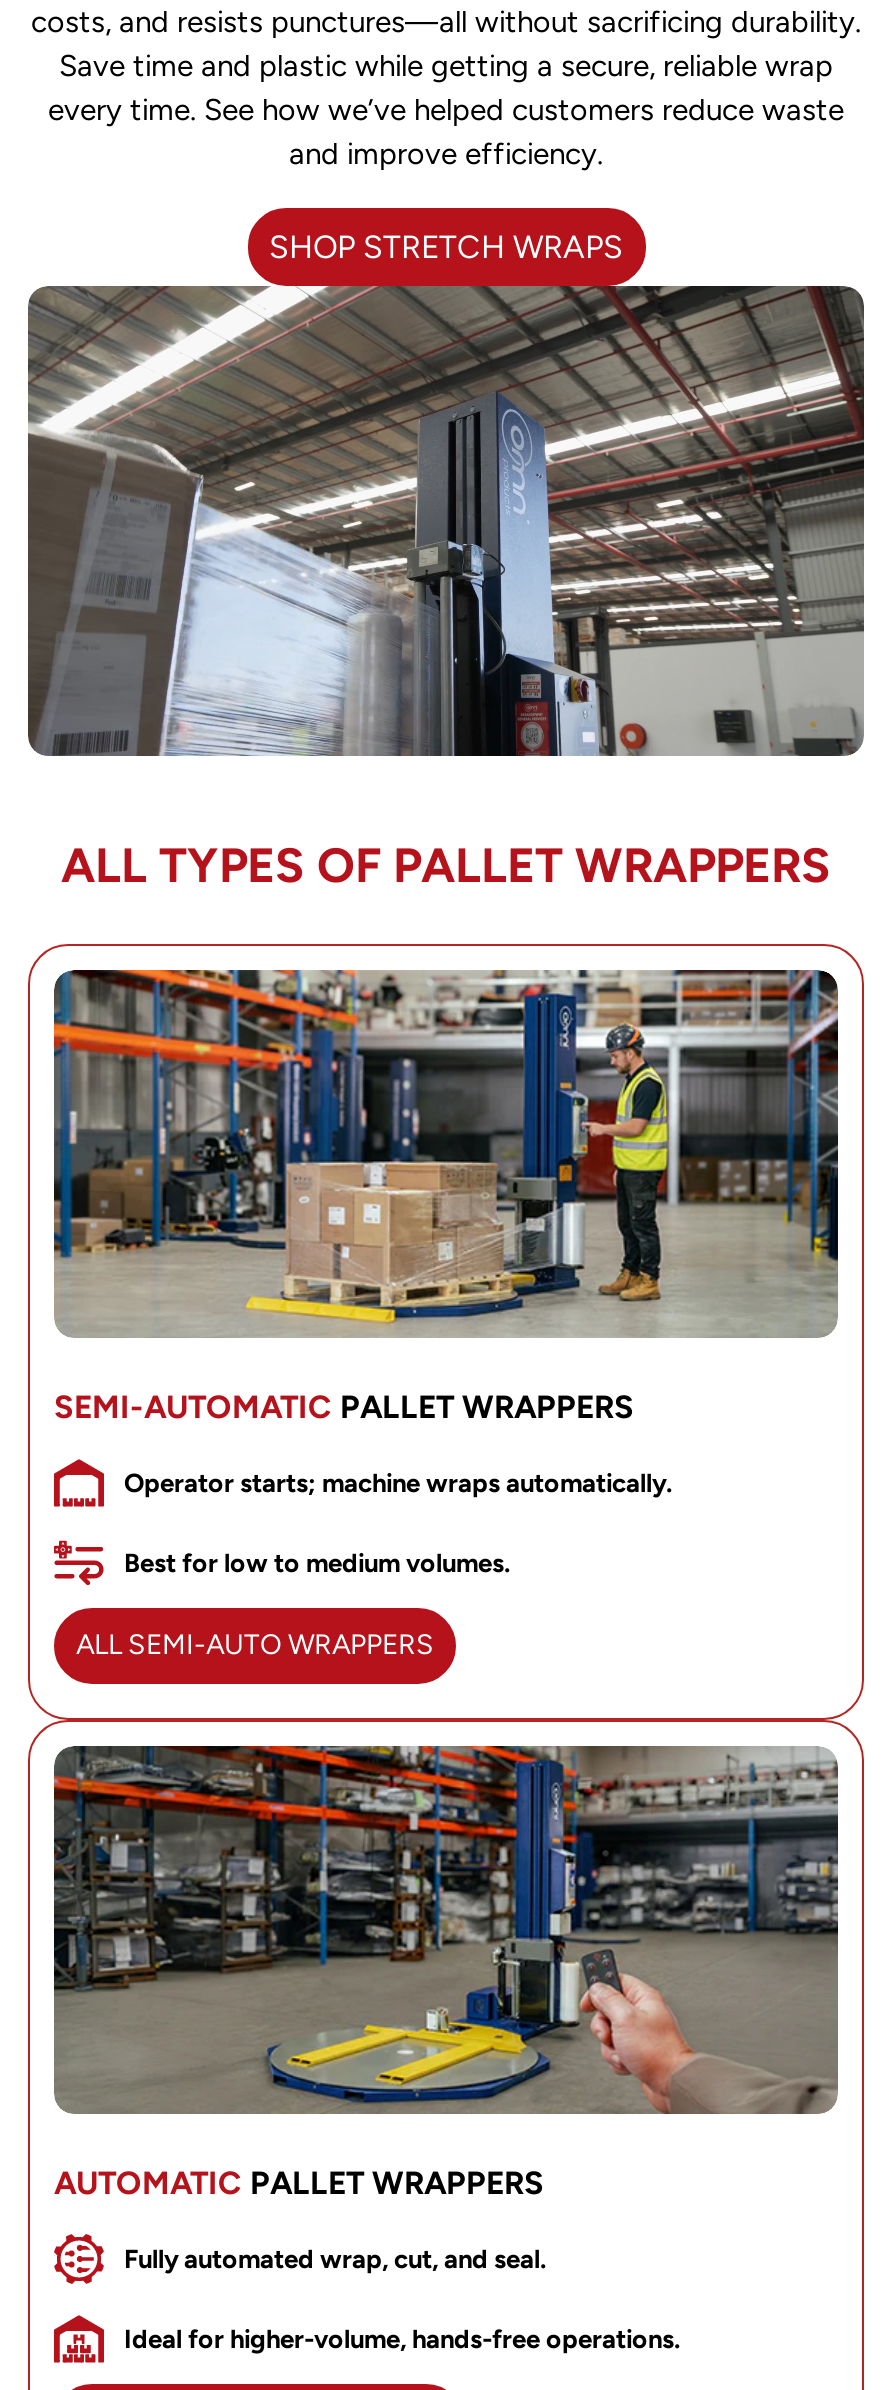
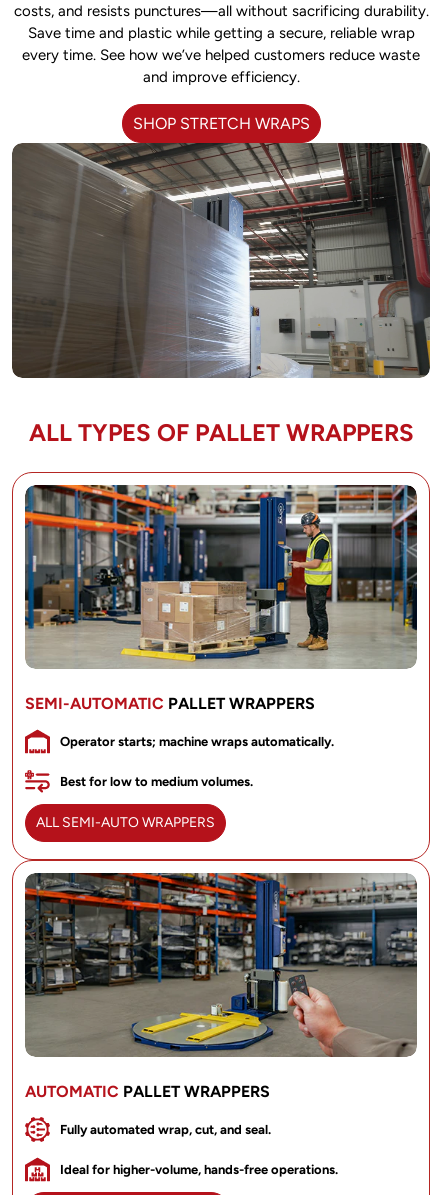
[28,284,864,756] [image] -> [12,142,431,379] [image]

